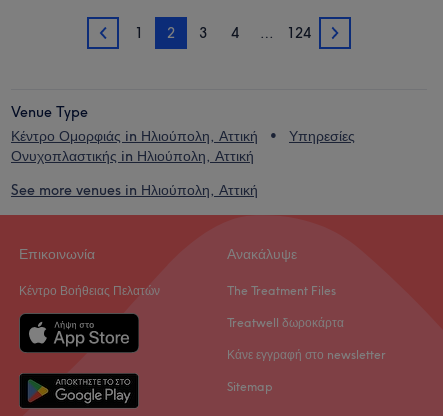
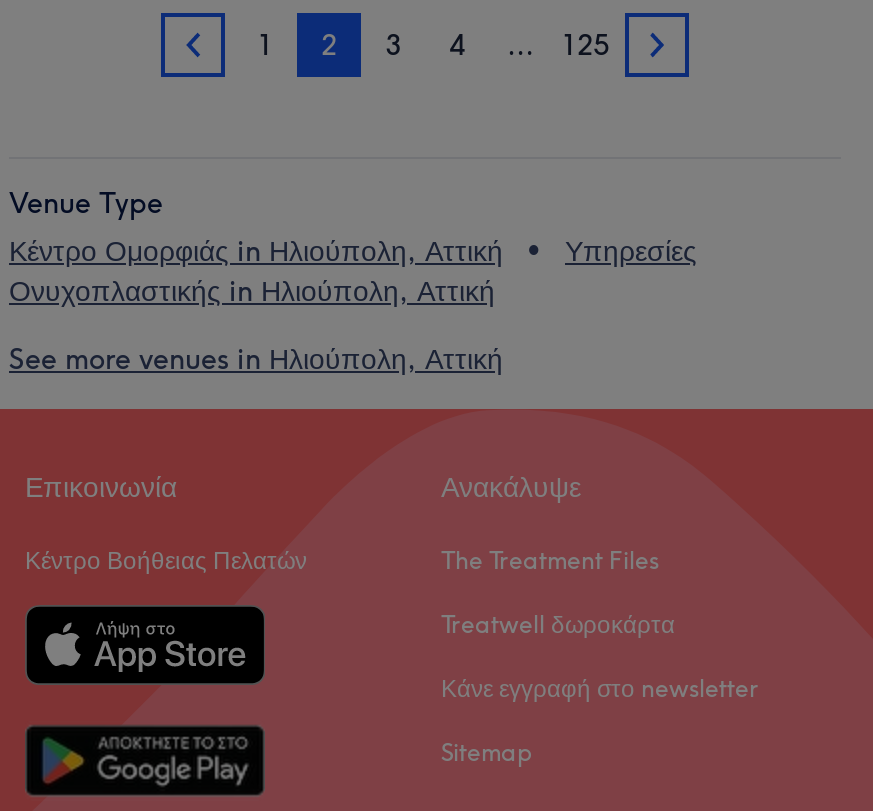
[287,24,311,42] 124 -> [561,27,609,63] 125

